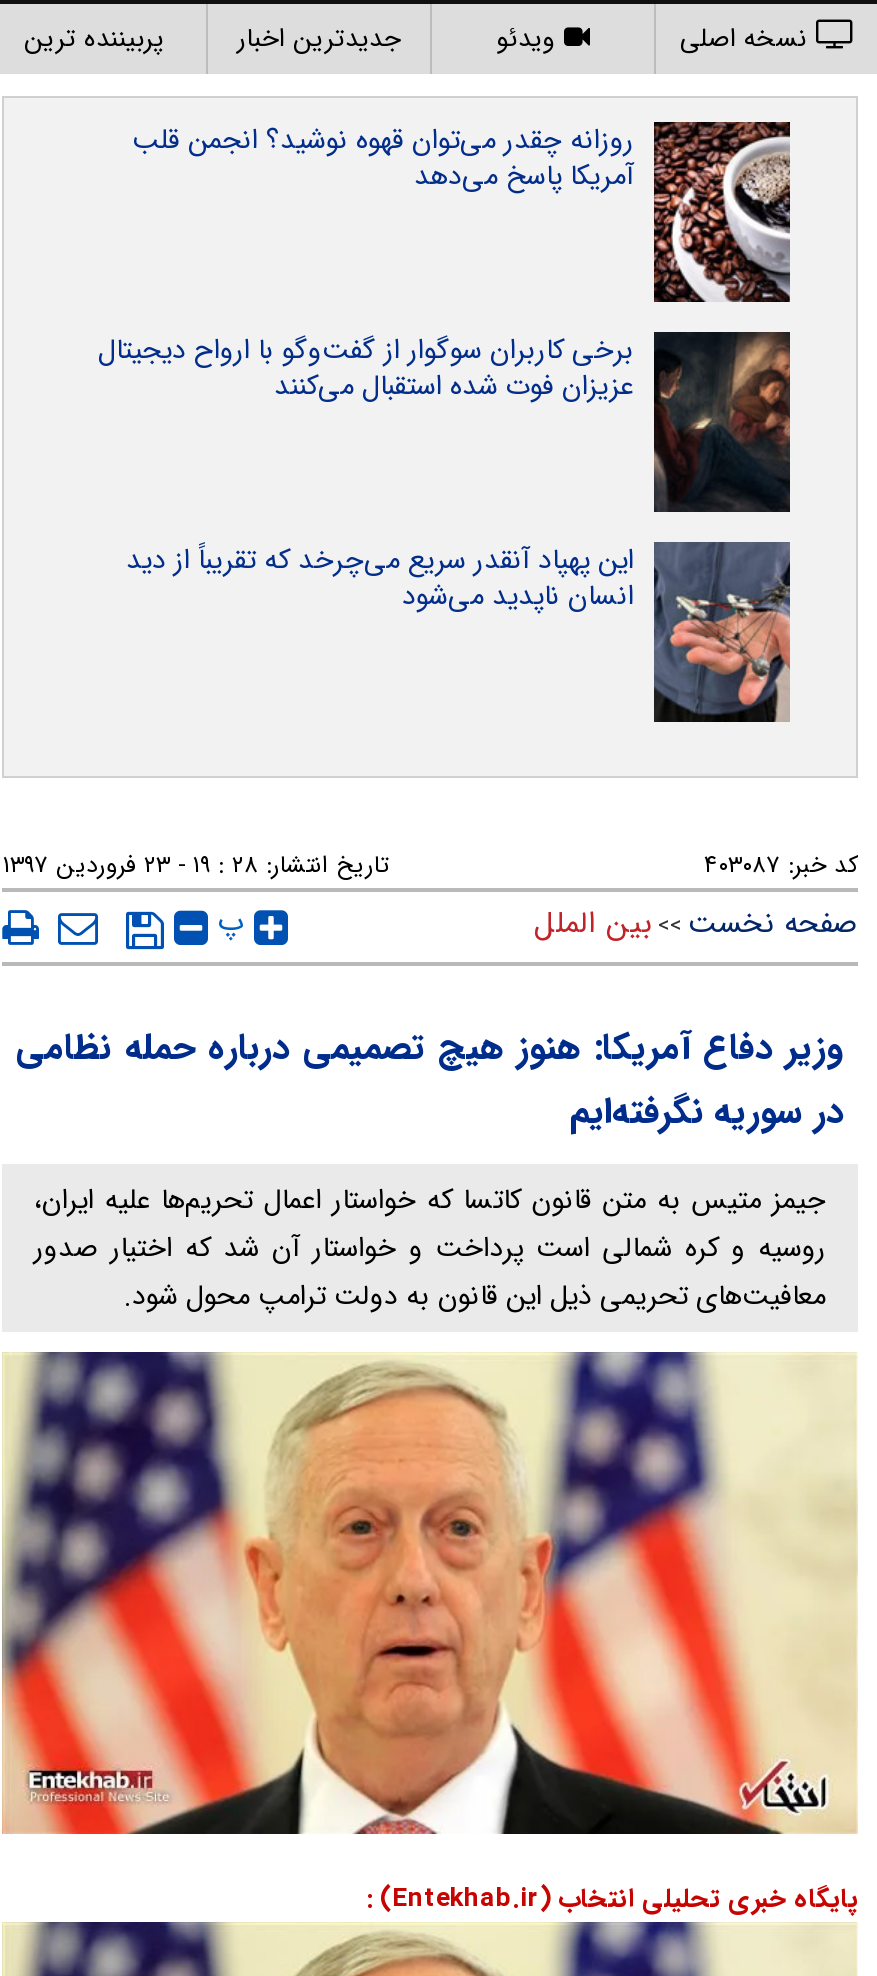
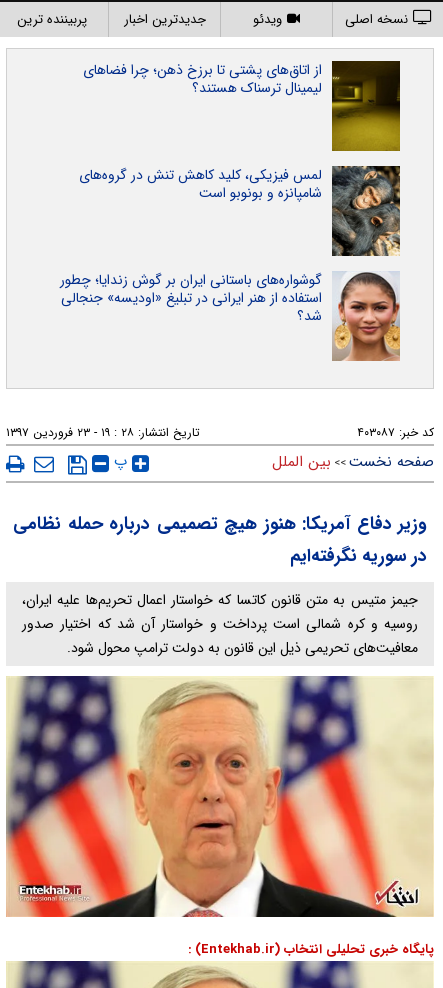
[132,118,792,304] [image] | روزانه چقدر می‌توان قهوه نوشید؟ انجمن قلب | آمریکا پاسخ می‌دهد -> [83,59,401,152] [image] | از اتاق‌های پشتی تا برزخ ذهن؛ چرا فضاهای | لیمینال ترسناک هستند؟
[98,328,792,514] [image] | برخی کاربران سوگوار از گفت‌وگو با ارواح دیجیتال | عزیزان فوت شده استقبال می‌کنند -> [79,164,401,257] [image] | لمس فیزیکی، کلید کاهش تنش در گروه‌های | شامپانزه و بونوبو است
[126,538,792,724] [image] | این پهپاد آنقدر سریع می‌چرخد که تقریباً از دید | انسان ناپدید می‌شود -> [60,269,400,362] [image] | گوشواره‌های باستانی ایران بر گوش زندایا؛ چطور | استفاده از هنر ایرانی در تبلیغ «اودیسه» جنجالی | شد؟

